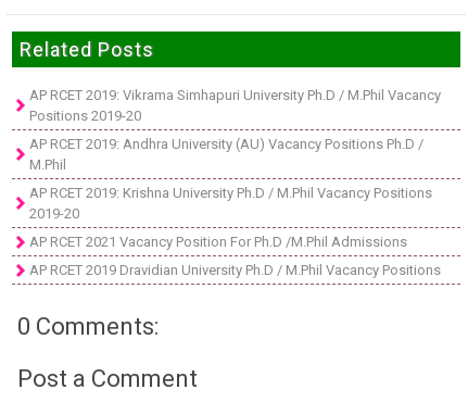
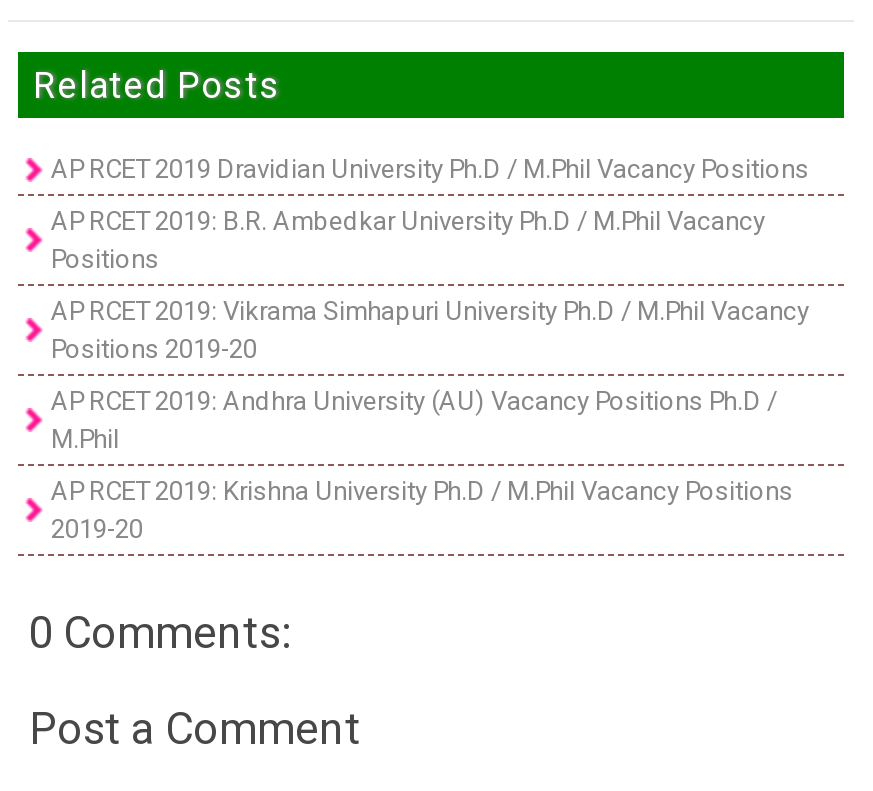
none -> [51,206,765,274] AP RCET 2019: B.R. Ambedkar University Ph.D / M.Phil Vacancy | Positions
moved [30,87,441,222] -> [51,296,809,544]: AP RCET 2019: Vikrama Simhapuri University Ph.D / M.Phil Vacancy | Positions 2019-20 | AP RCET 2019: Andhra University (AU) Vacancy Positions Ph.D / | M.Phil | AP RCET 2019: Krishna University Ph.D / M.Phil Vacancy Positions | 2019-20
[30,234,408,250] AP RCET 2021 Vacancy Position For Ph.D /M.Phil Admissions -> none
moved [30,262,441,278] -> [51,154,809,184]: AP RCET 2019 Dravidian University Ph.D / M.Phil Vacancy Positions

